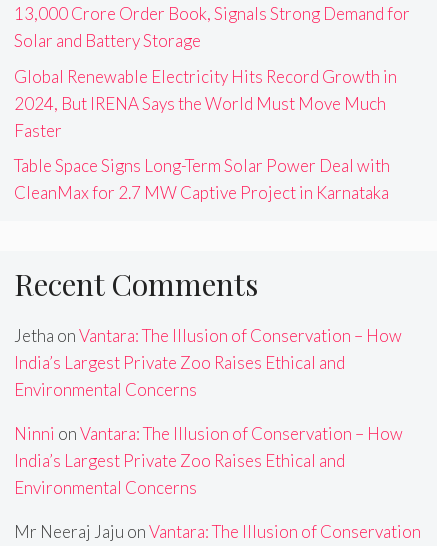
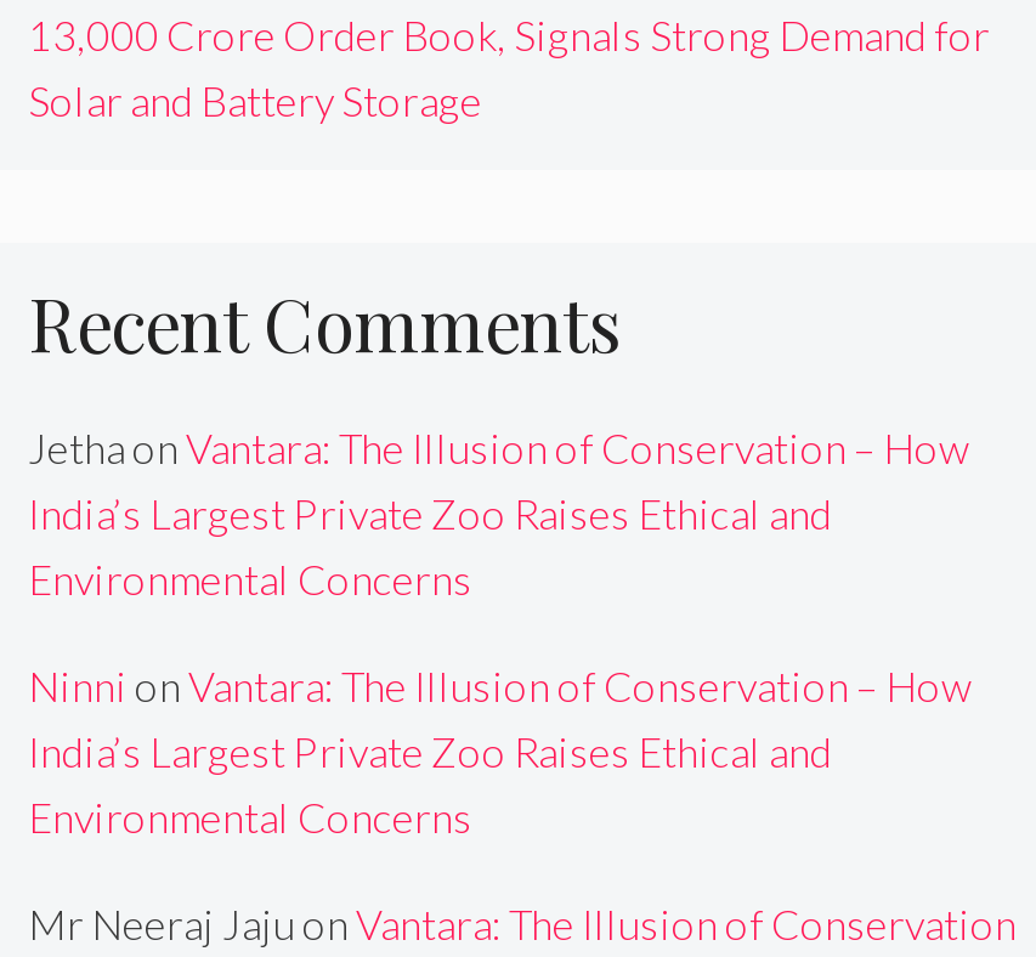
[14,66,397,203] Global Renewable Electricity Hits Record Growth in | 2024, But IRENA Says the World Must Move Much | Faster | Table Space Signs Long-Term Solar Power Deal with | CleanMax for 2.7 MW Captive Project in Karnataka -> none

